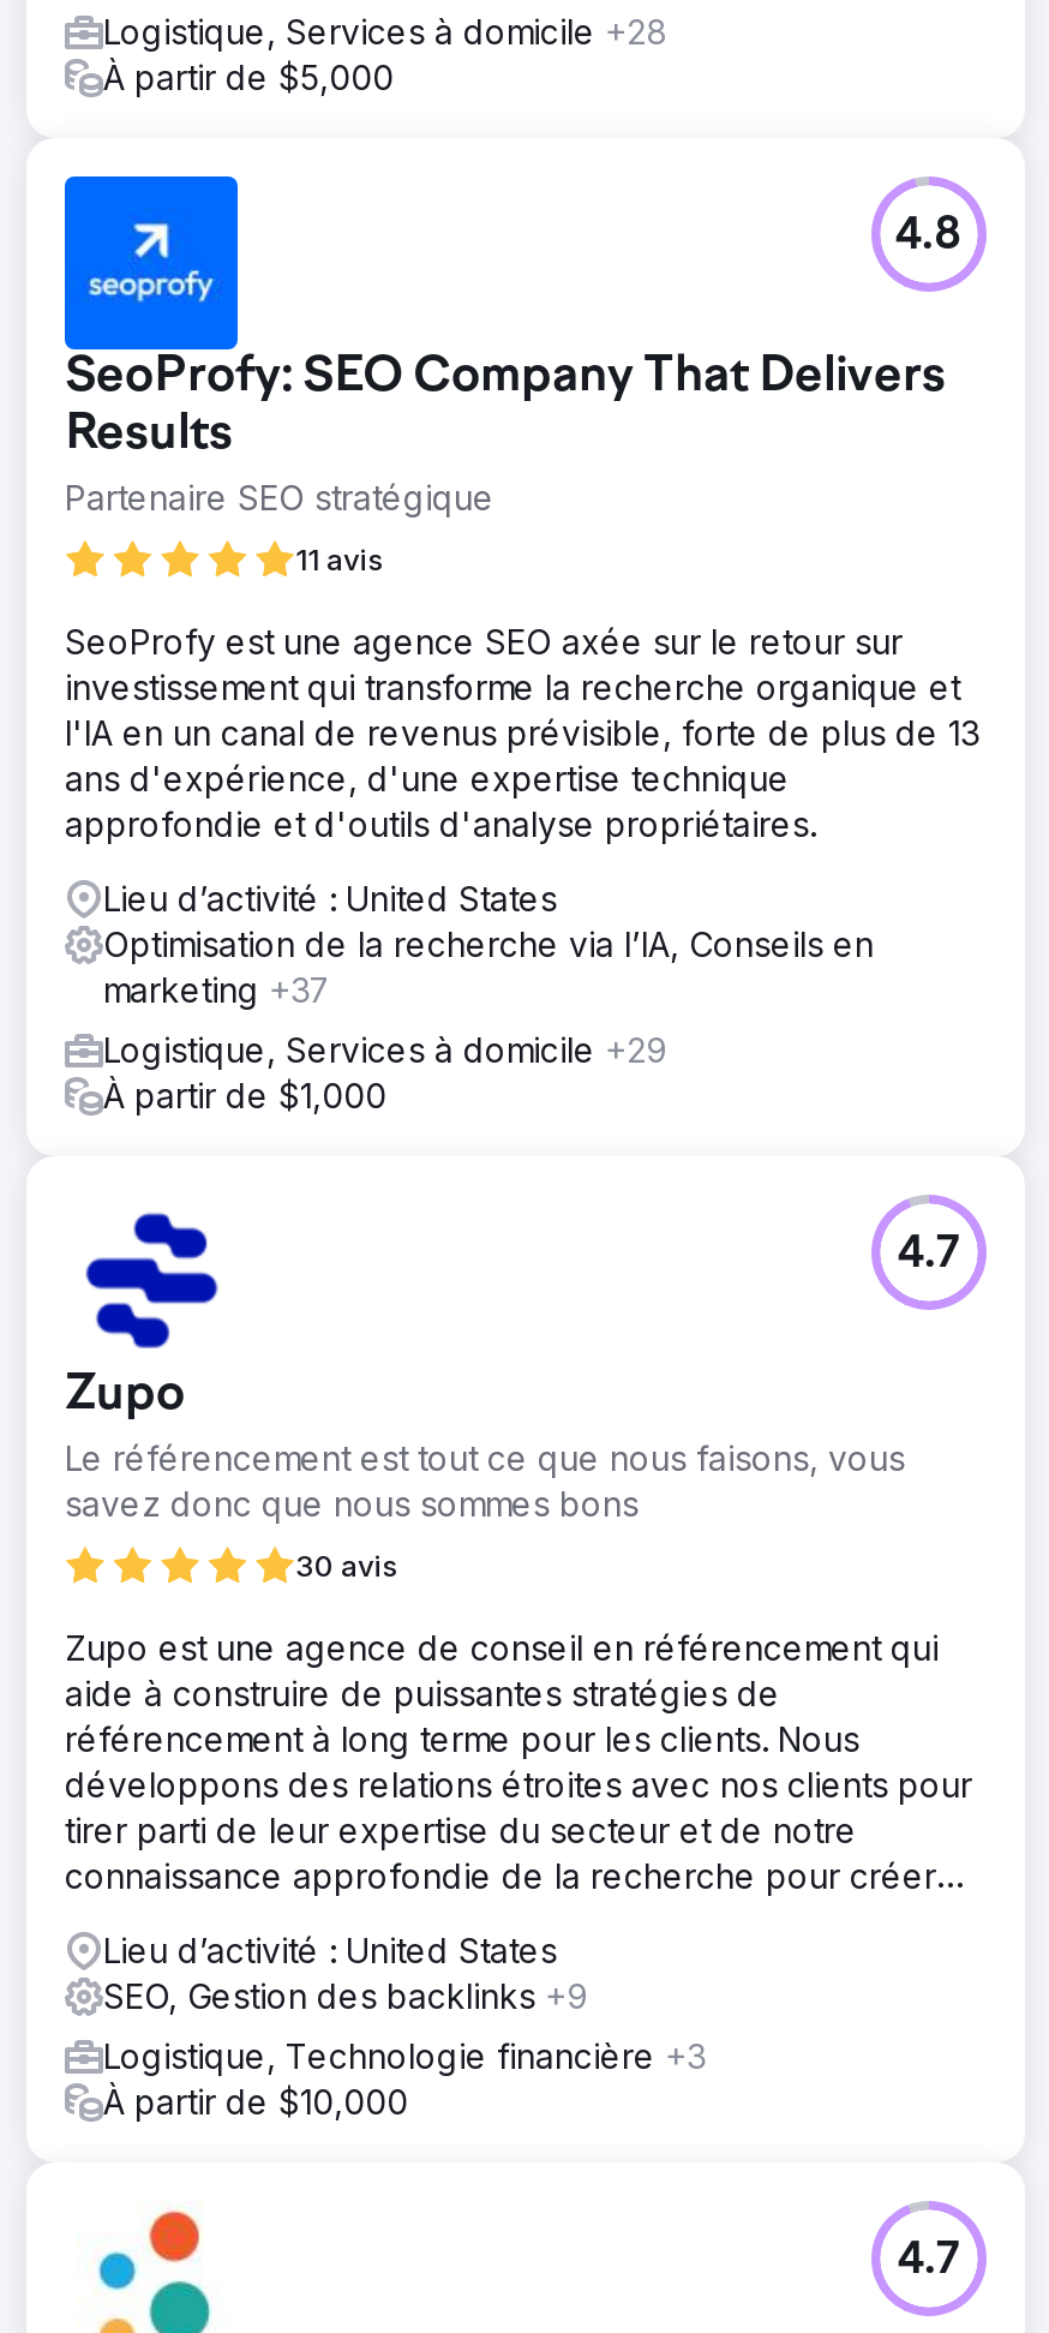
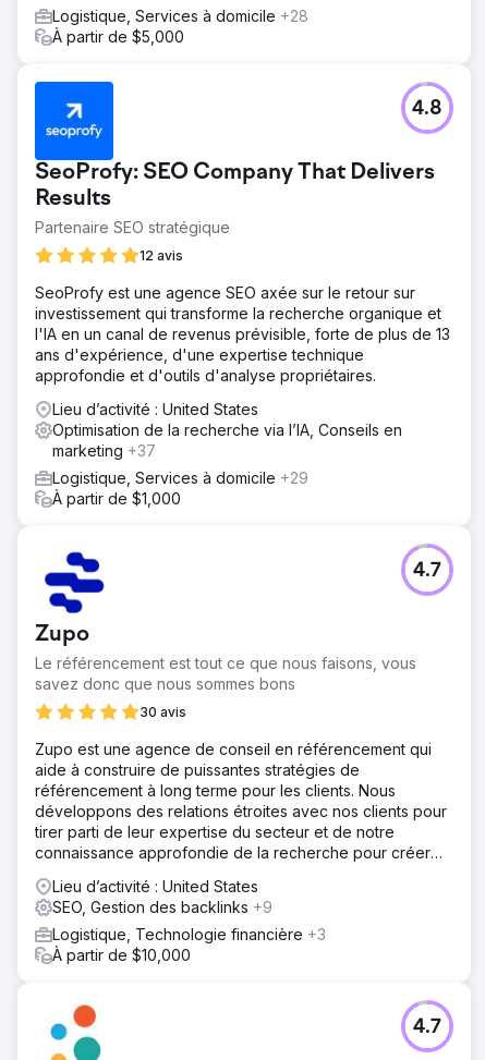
[295,541,384,577] 11 avis -> [140,247,183,263] 12 avis

